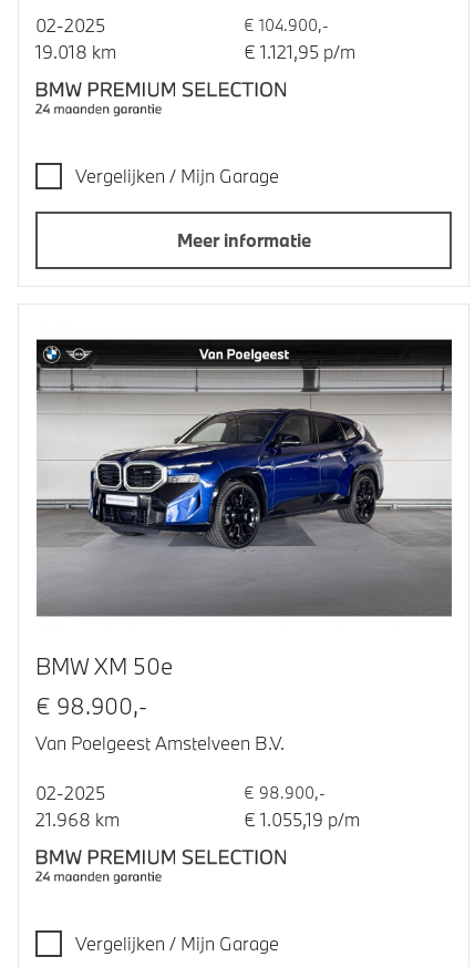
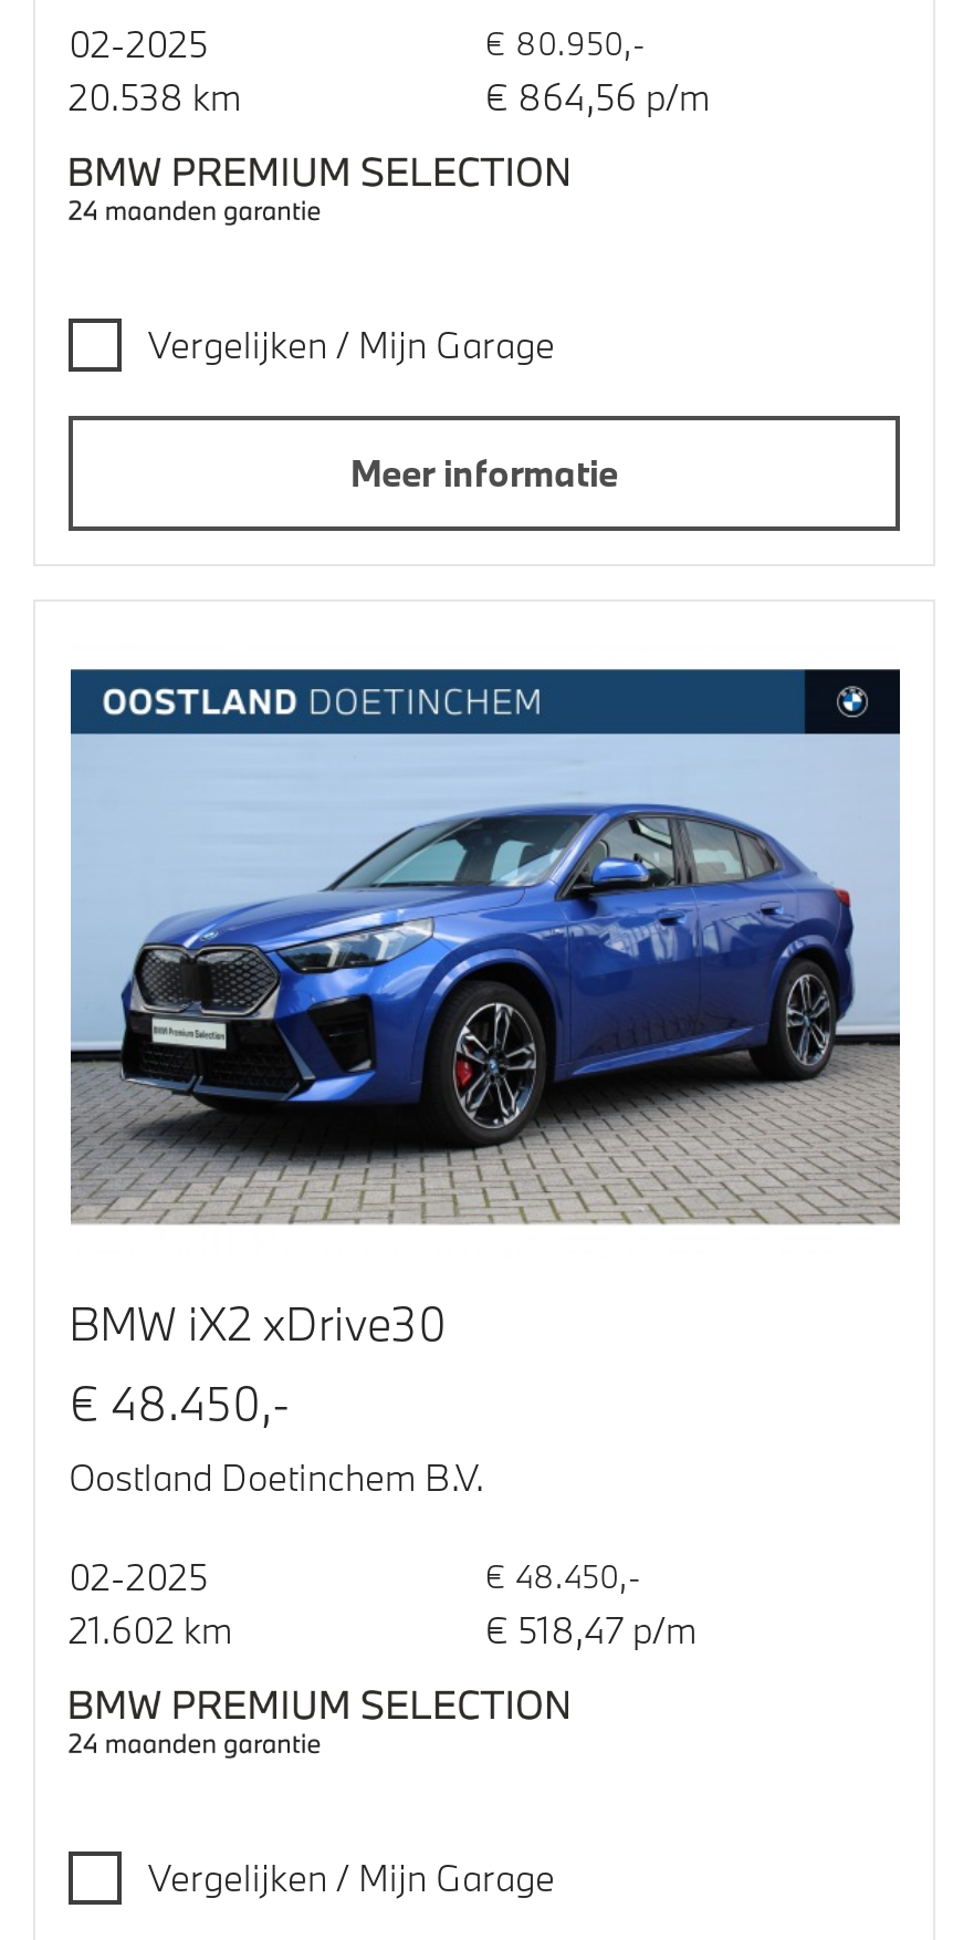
[244,14,329,35] € 104.900,- -> [484,21,646,63] € 80.950,-
[35,40,116,63] 19.018 km -> [69,73,241,119] 20.538 km
[244,40,355,63] € 1.121,95 p/m -> [484,73,710,119] € 864,56 p/m
[35,339,452,754] [image] | BMW XM 50e | € 98.900,- | Van Poelgeest Amstelveen B.V. -> [69,668,900,1500] [image] | BMW iX2 xDrive30 | € 48.450,- | Oostland Doetinchem B.V.
[244,781,326,803] € 98.900,- -> [484,1554,641,1596] € 48.450,-
[35,807,120,831] 21.968 km -> [69,1606,232,1652] 21.602 km
[244,807,360,831] € 1.055,19 p/m -> [484,1606,697,1652] € 518,47 p/m

